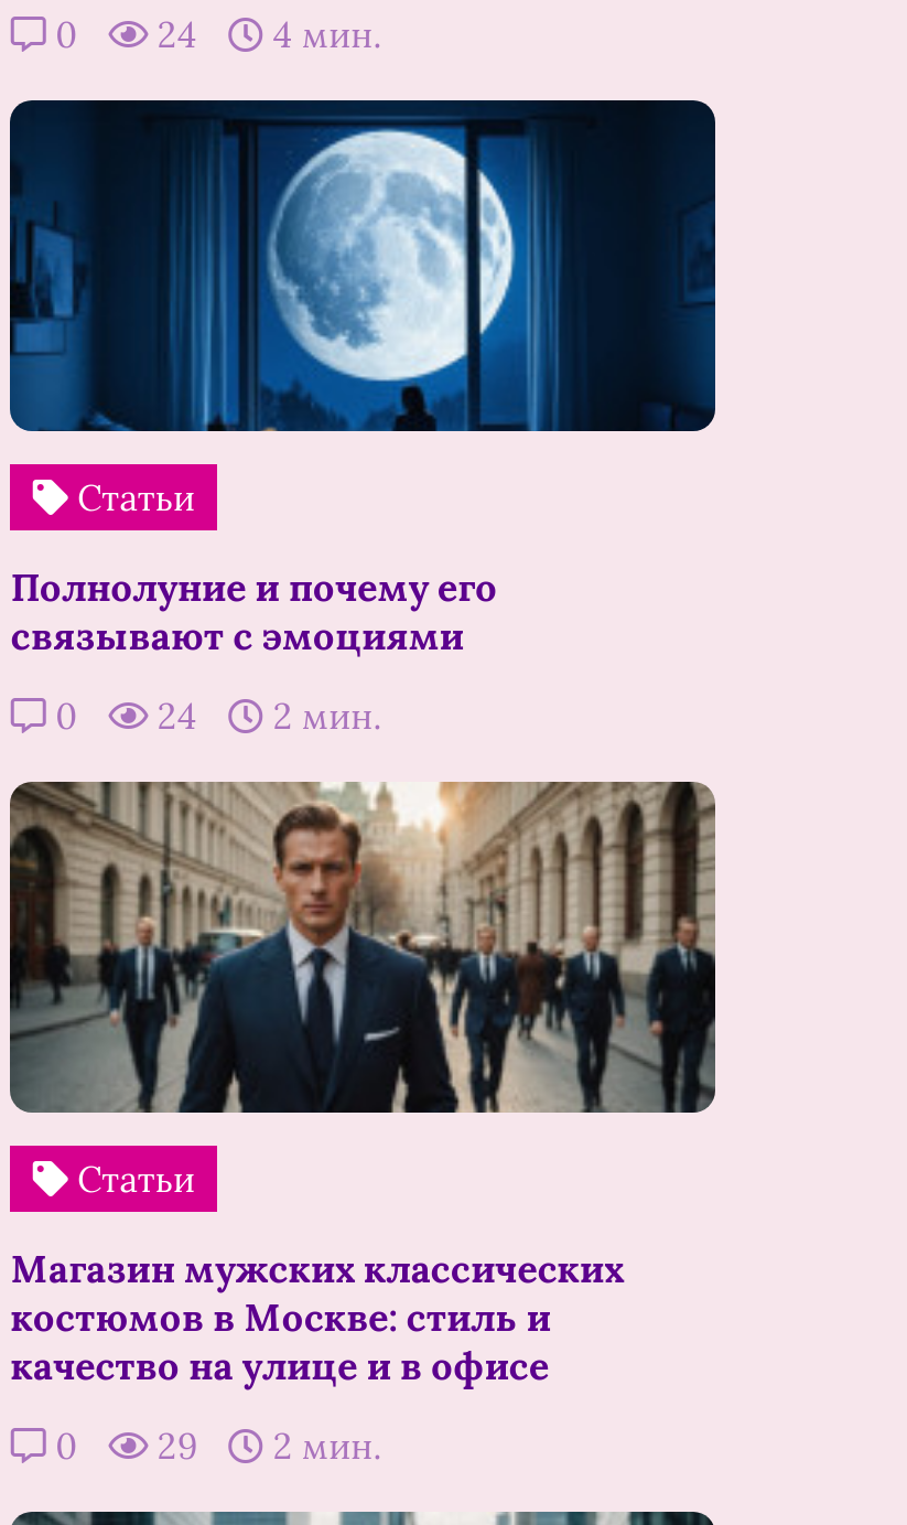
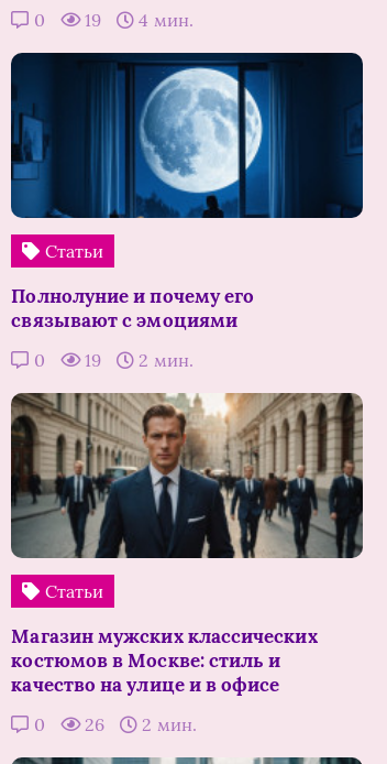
[46,13,382,57] 0 24 4 мин. -> [29,9,193,31] 0 19 4 мин.
[46,694,382,738] 0 24 2 мин. -> [29,349,193,371] 0 19 2 мин.
[46,1424,382,1468] 0 29 2 мин. -> [29,714,197,736] 0 26 2 мин.

